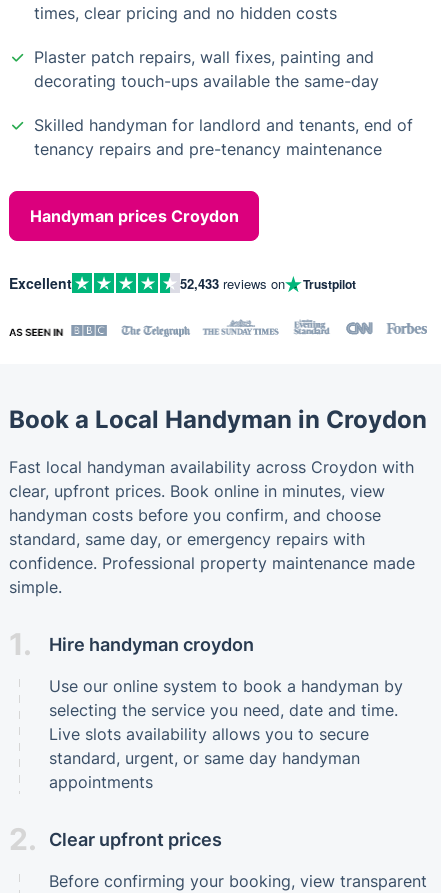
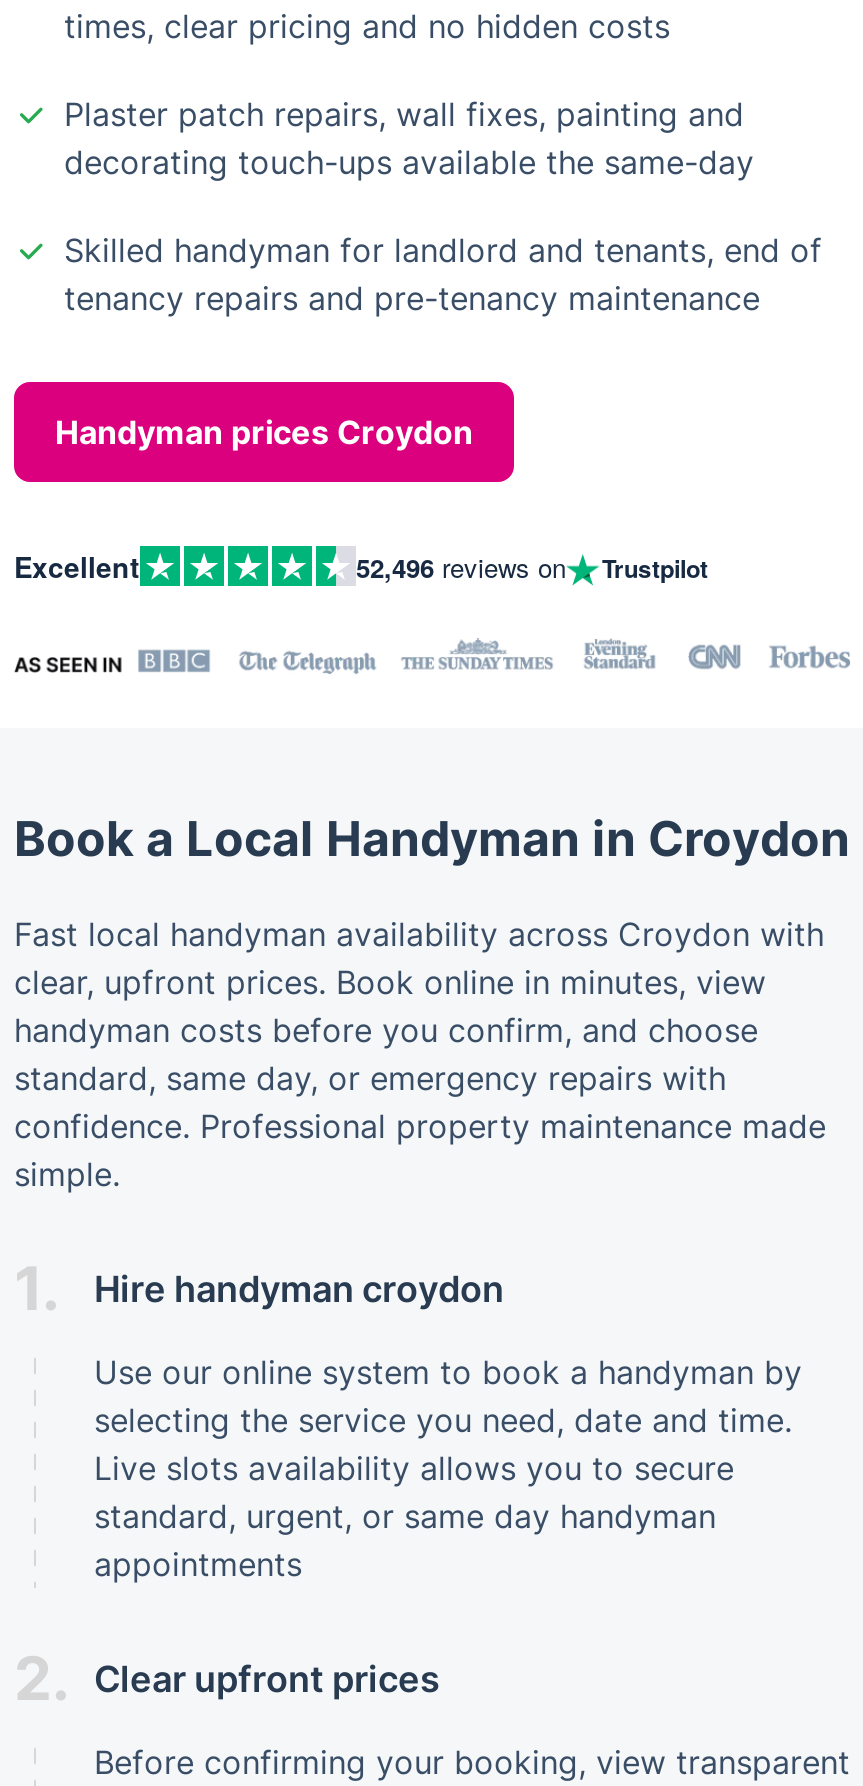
[180,273,356,293] 52,433 reviews on Trustpilot -> [356,547,708,586] 52,496 reviews on Trustpilot

